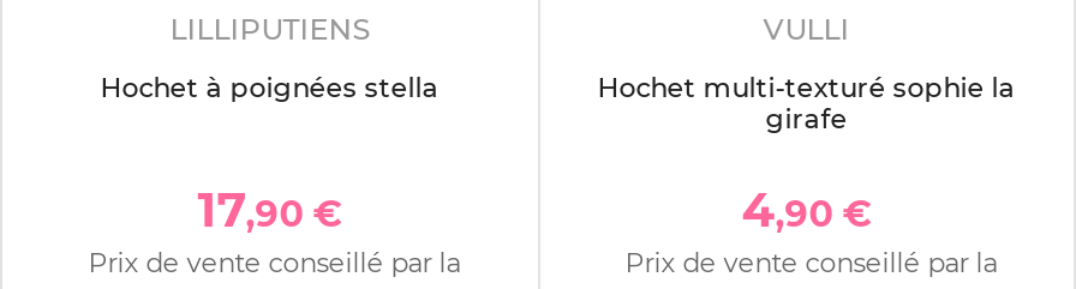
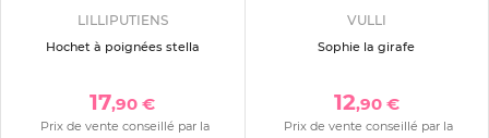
[598,71,1015,136] Hochet multi-texturé sophie la | girafe -> [318,39,415,55] Sophie la girafe
[742,180,871,238] 4,90 € -> [334,89,399,115] 12,90 €

